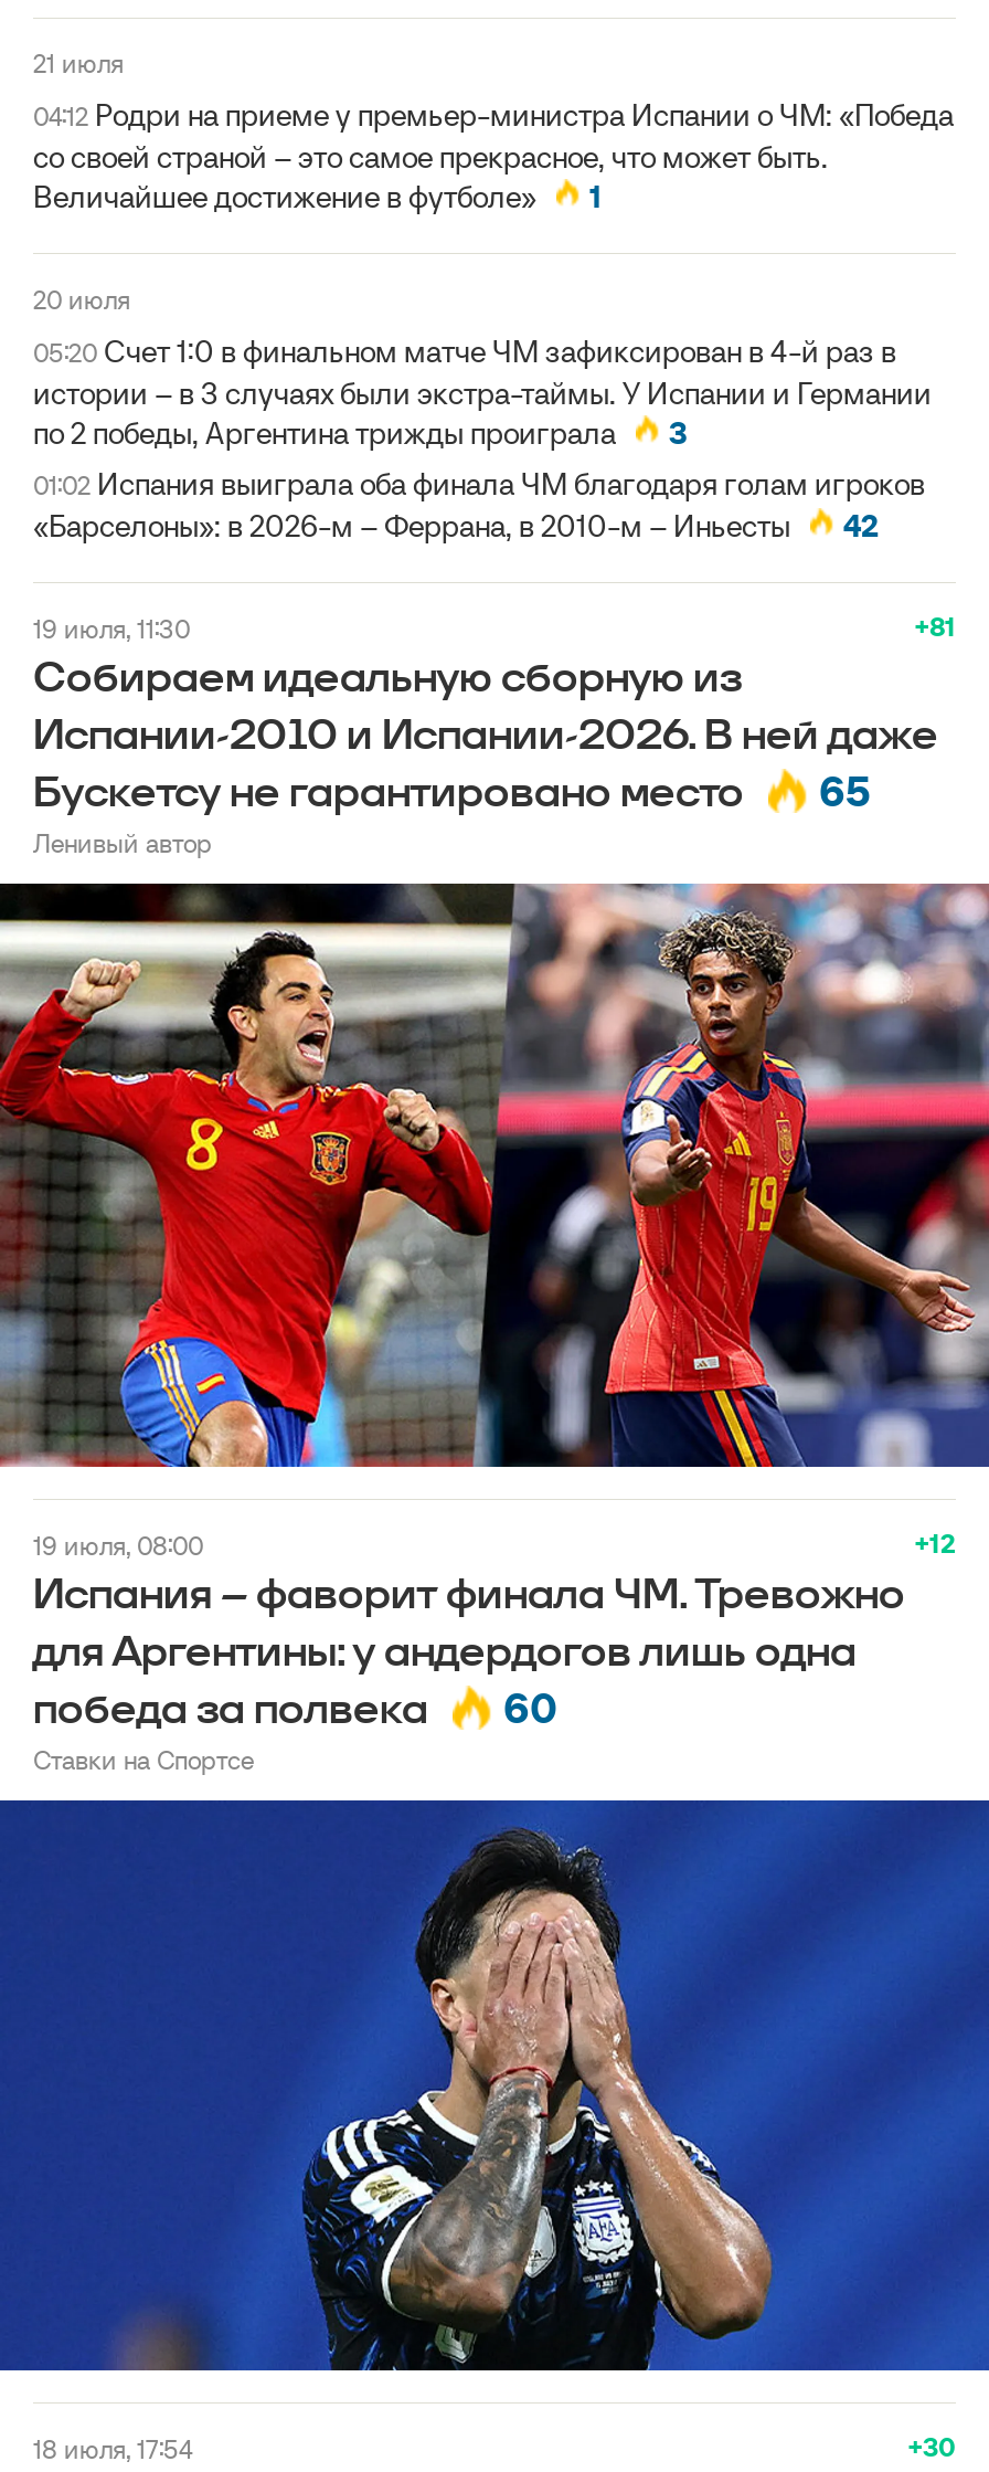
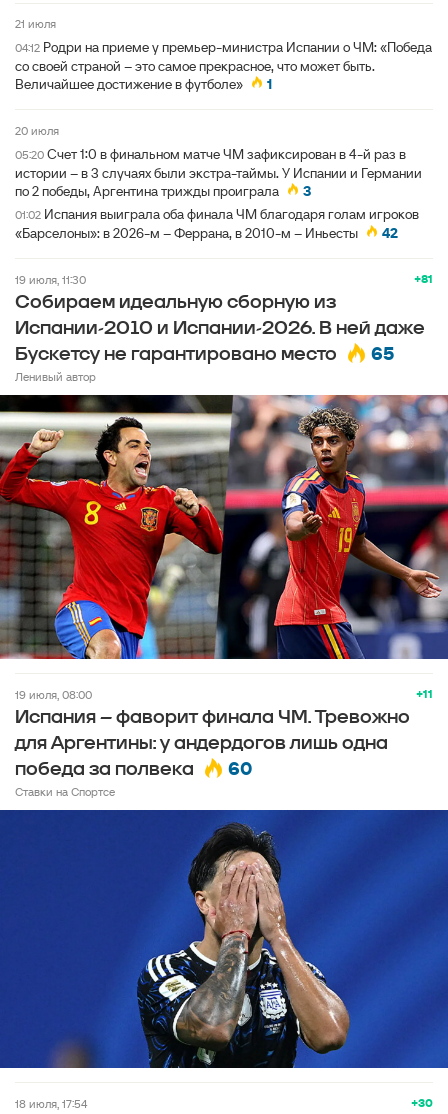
[914,1526,956,1559] +12 -> [416,686,433,701] +11

